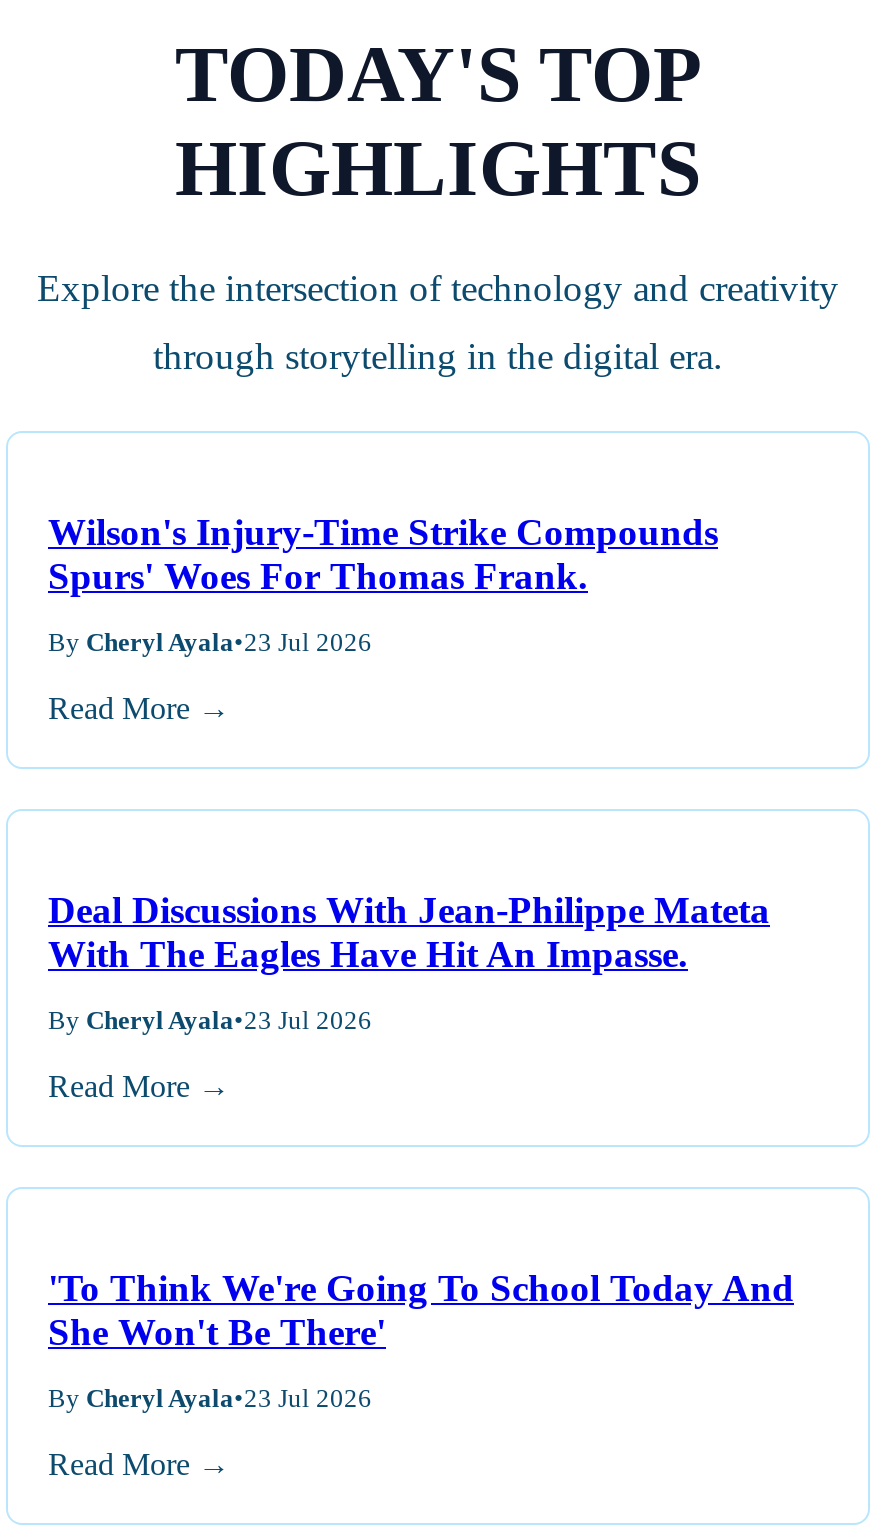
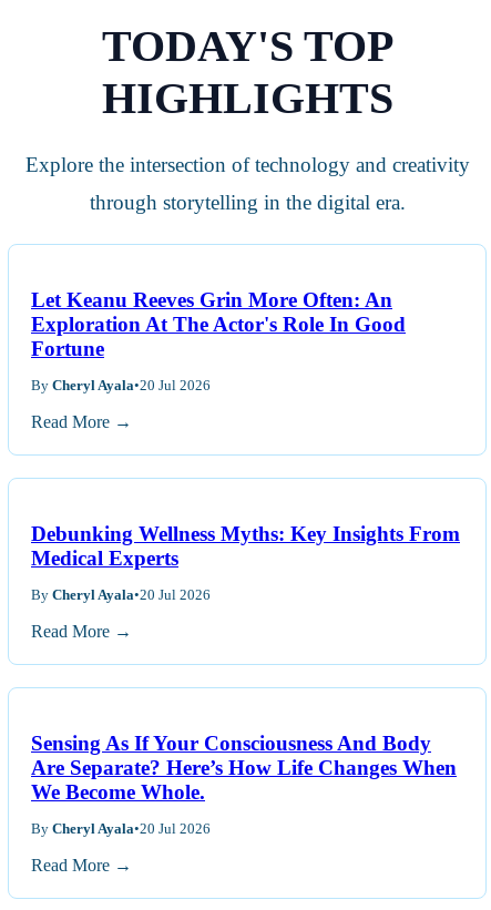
[48,510,718,596] Wilson's Injury-Time Strike Compounds | Spurs' Woes For Thomas Frank. -> [31,288,406,360] Let Keanu Reeves Grin More Often: An | Exploration At The Actor's Role In Good | Fortune
[48,628,372,656] By Cheryl Ayala•23 Jul 2026 -> [31,378,211,393] By Cheryl Ayala•20 Jul 2026
[48,889,770,975] Deal Discussions With Jean-Philippe Mateta | With The Eagles Have Hit An Impasse. -> [31,522,460,570] Debunking Wellness Myths: Key Insights From | Medical Experts
[48,1007,372,1035] By Cheryl Ayala•23 Jul 2026 -> [31,587,211,603] By Cheryl Ayala•20 Jul 2026
[48,1267,794,1353] 'To Think We're Going To School Today And | She Won't Be There' -> [31,732,457,804] Sensing As If Your Consciousness And Body | Are Separate? Here’s How Life Changes When | We Become Whole.
[48,1385,372,1413] By Cheryl Ayala•23 Jul 2026 -> [31,821,211,837] By Cheryl Ayala•20 Jul 2026

